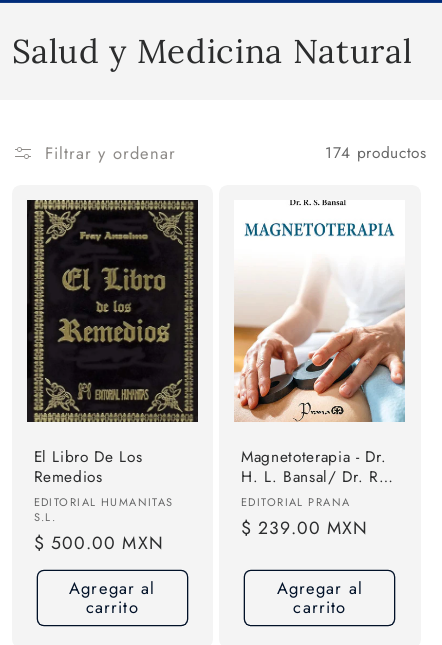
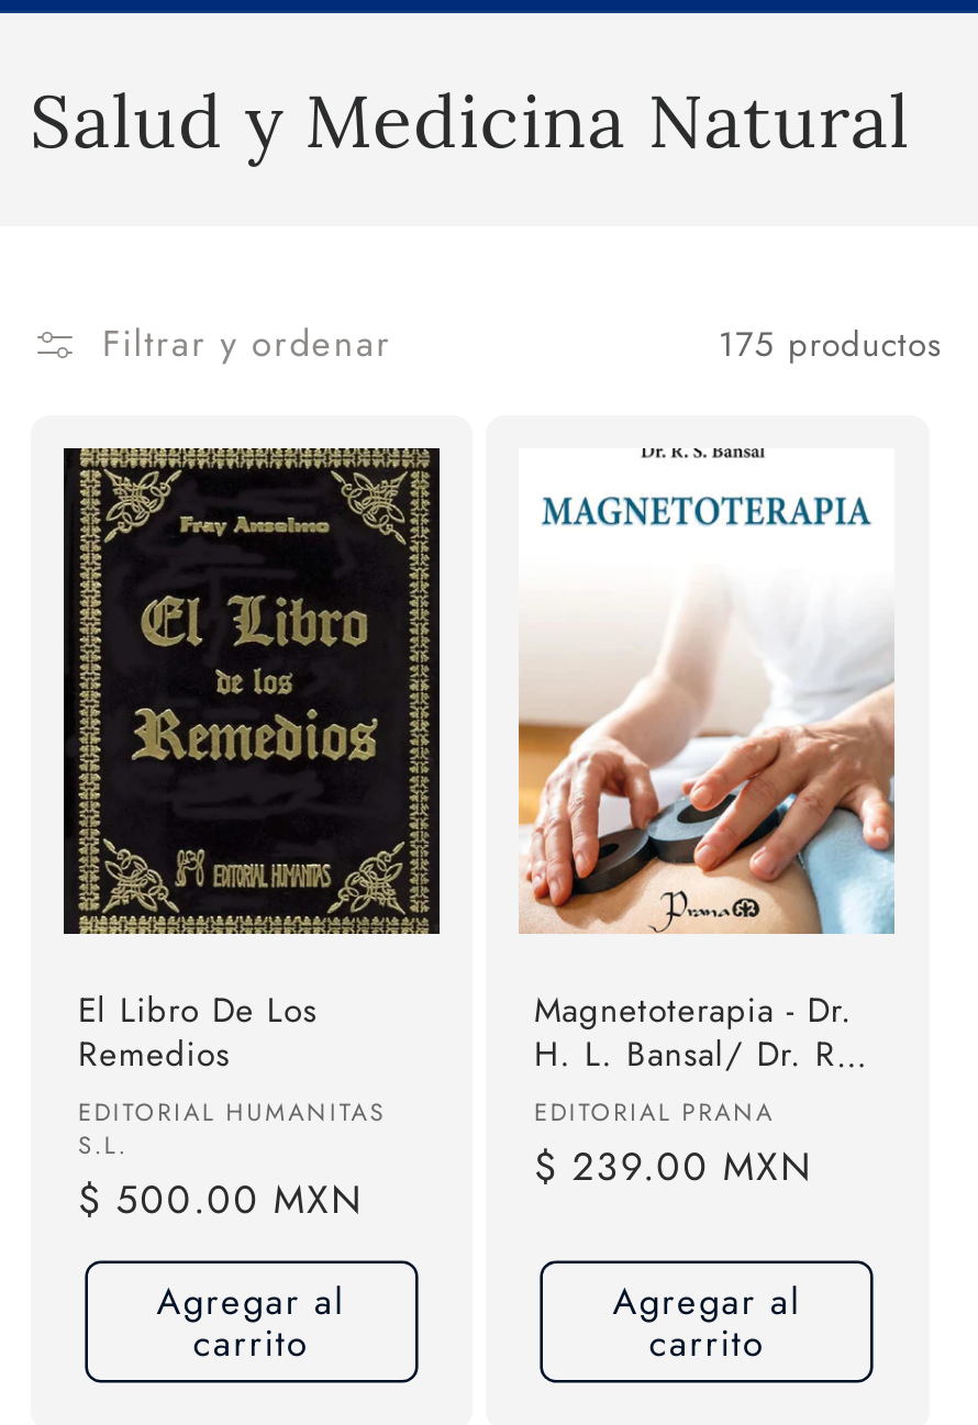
[325,142,426,164] 174 productos -> [718,320,942,368] 175 productos

